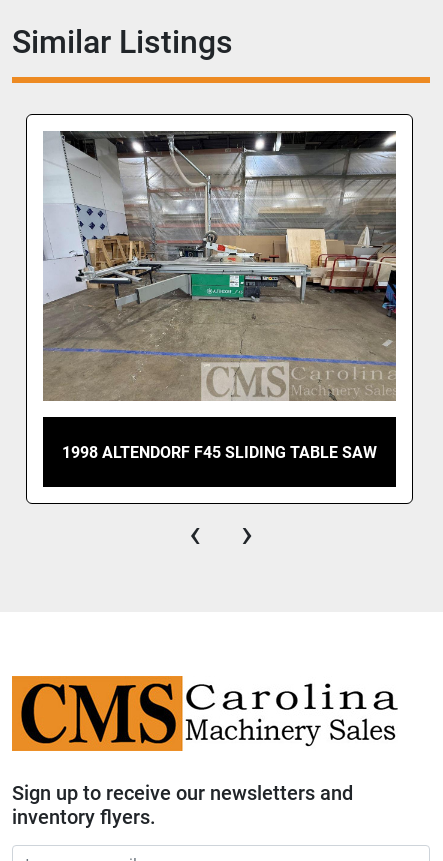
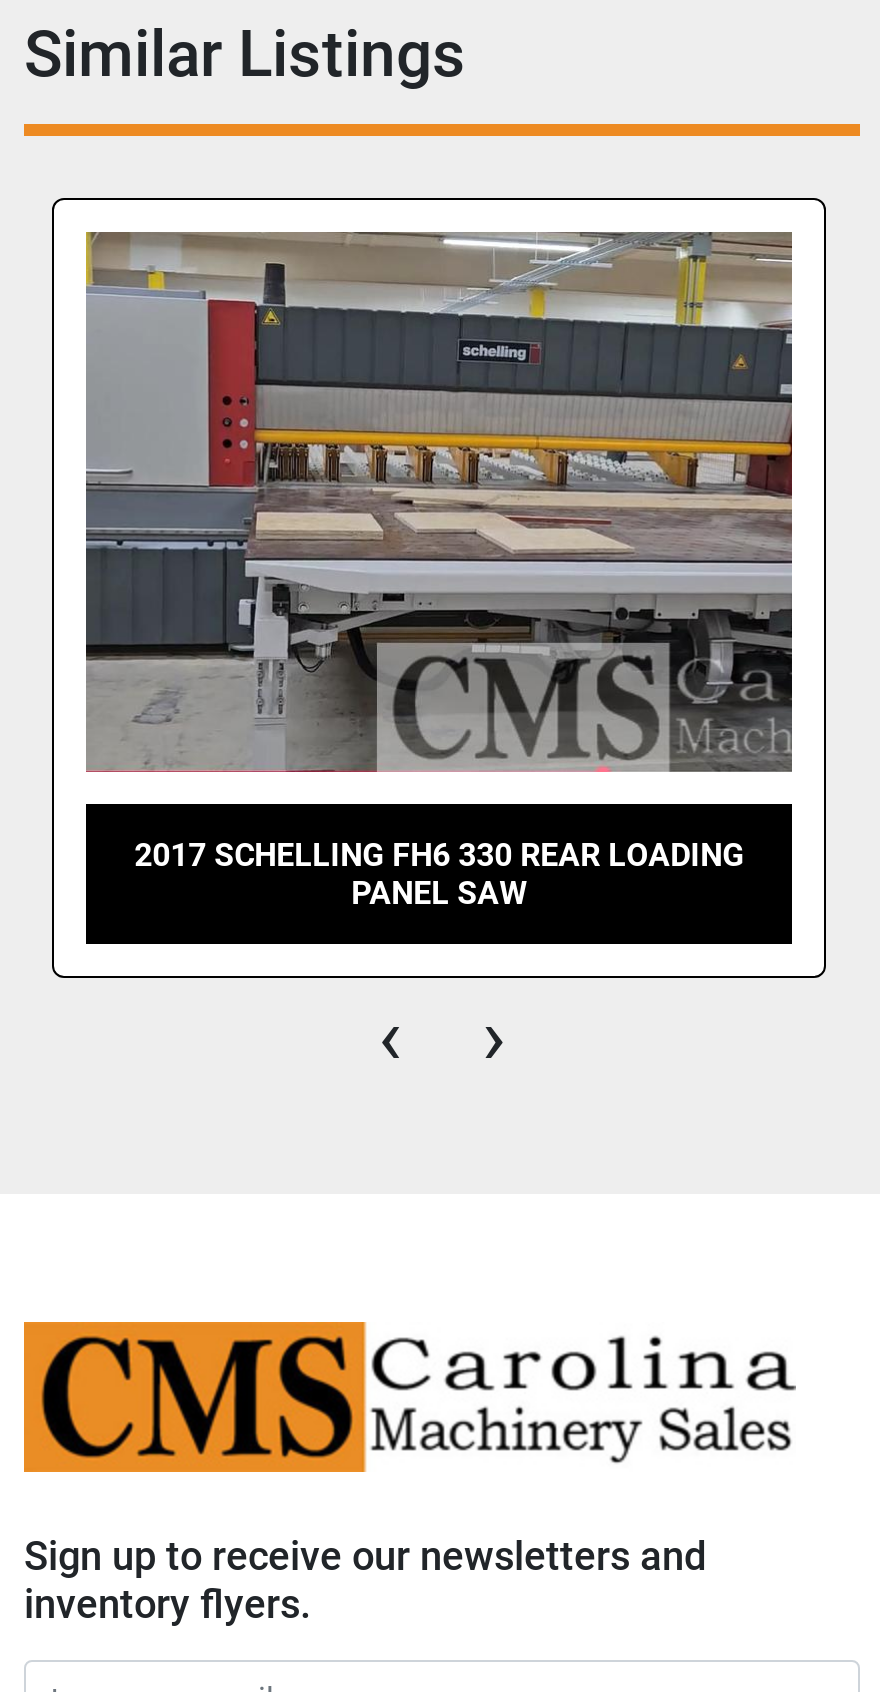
[43,130,397,402] [image] -> [84,230,794,774] [image]
[62,443,377,462] 1998 ALTENDORF F45 SLIDING TABLE SAW -> [134,836,744,912] 2017 SCHELLING FH6 330 REAR LOADING | PANEL SAW

